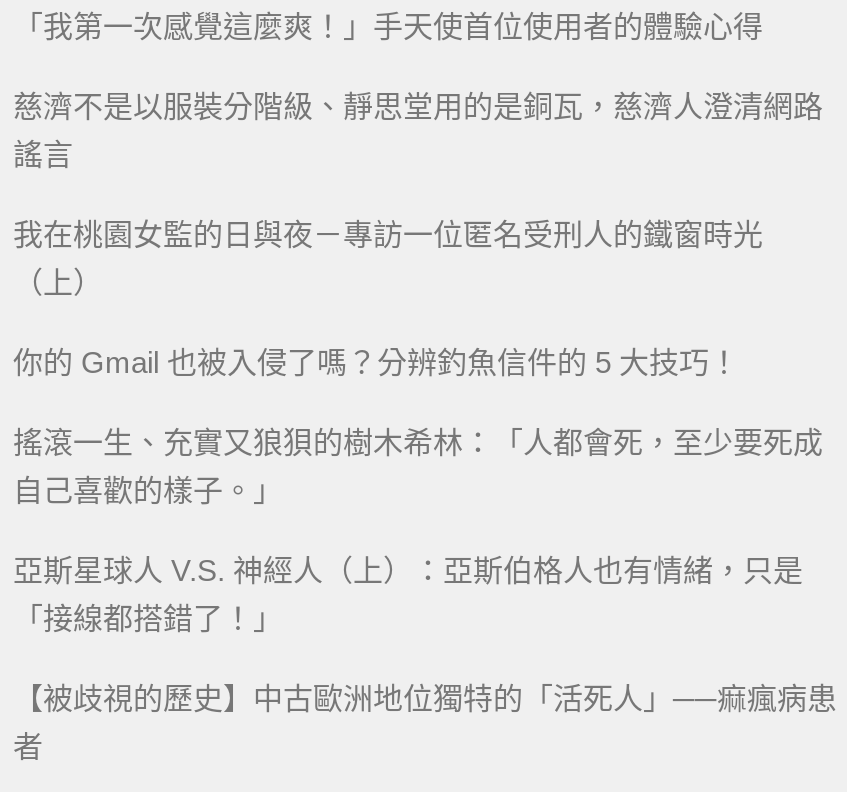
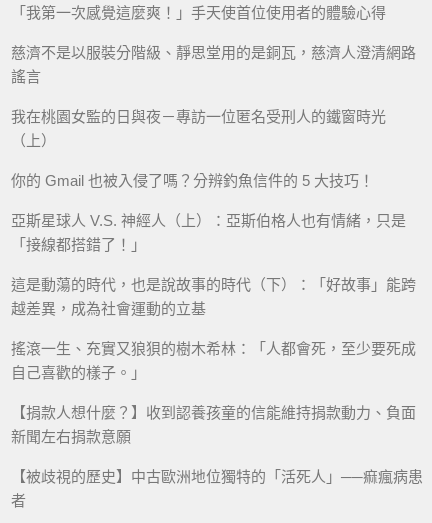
moved [13,425,823,507] -> [11,340,416,381]: 搖滾一生、充實又狼狽的樹木希林：「人都會死，至少要死成 | 自己喜歡的樣子。」
moved [13,553,803,635] -> [11,212,406,253]: 亞斯星球人 V.S. 神經人（上）：亞斯伯格人也有情緒，只是 | 「接線都搭錯了！」
none -> [11,276,416,445] 這是動蕩的時代，也是說故事的時代（下）：「好故事」能跨 | 越差異，成為社會運動的立基 | 【捐款人想什麼？】收到認養孩童的信能維持捐款動力、負面 | 新聞左右捐款意願

